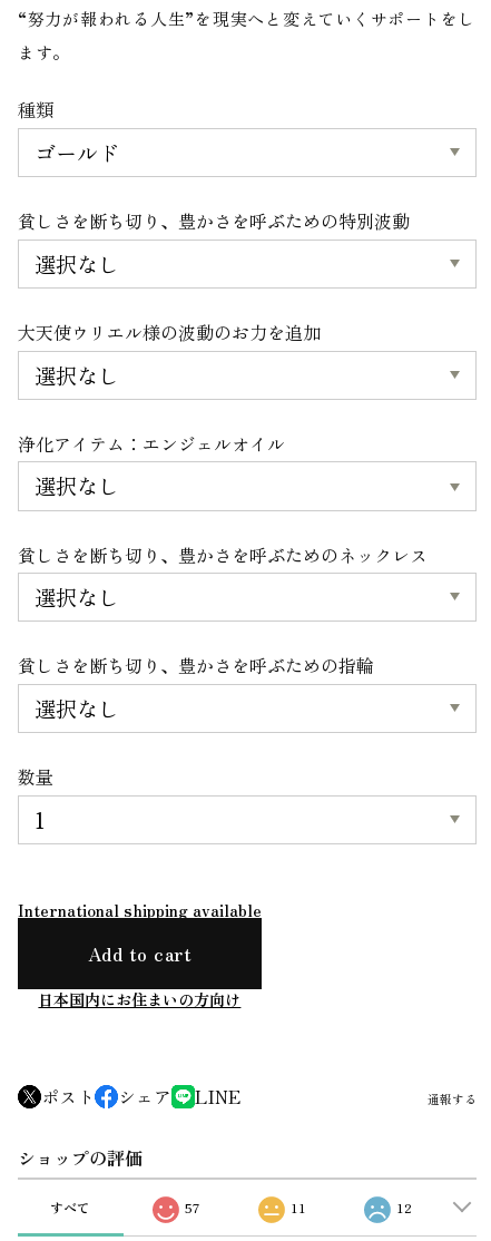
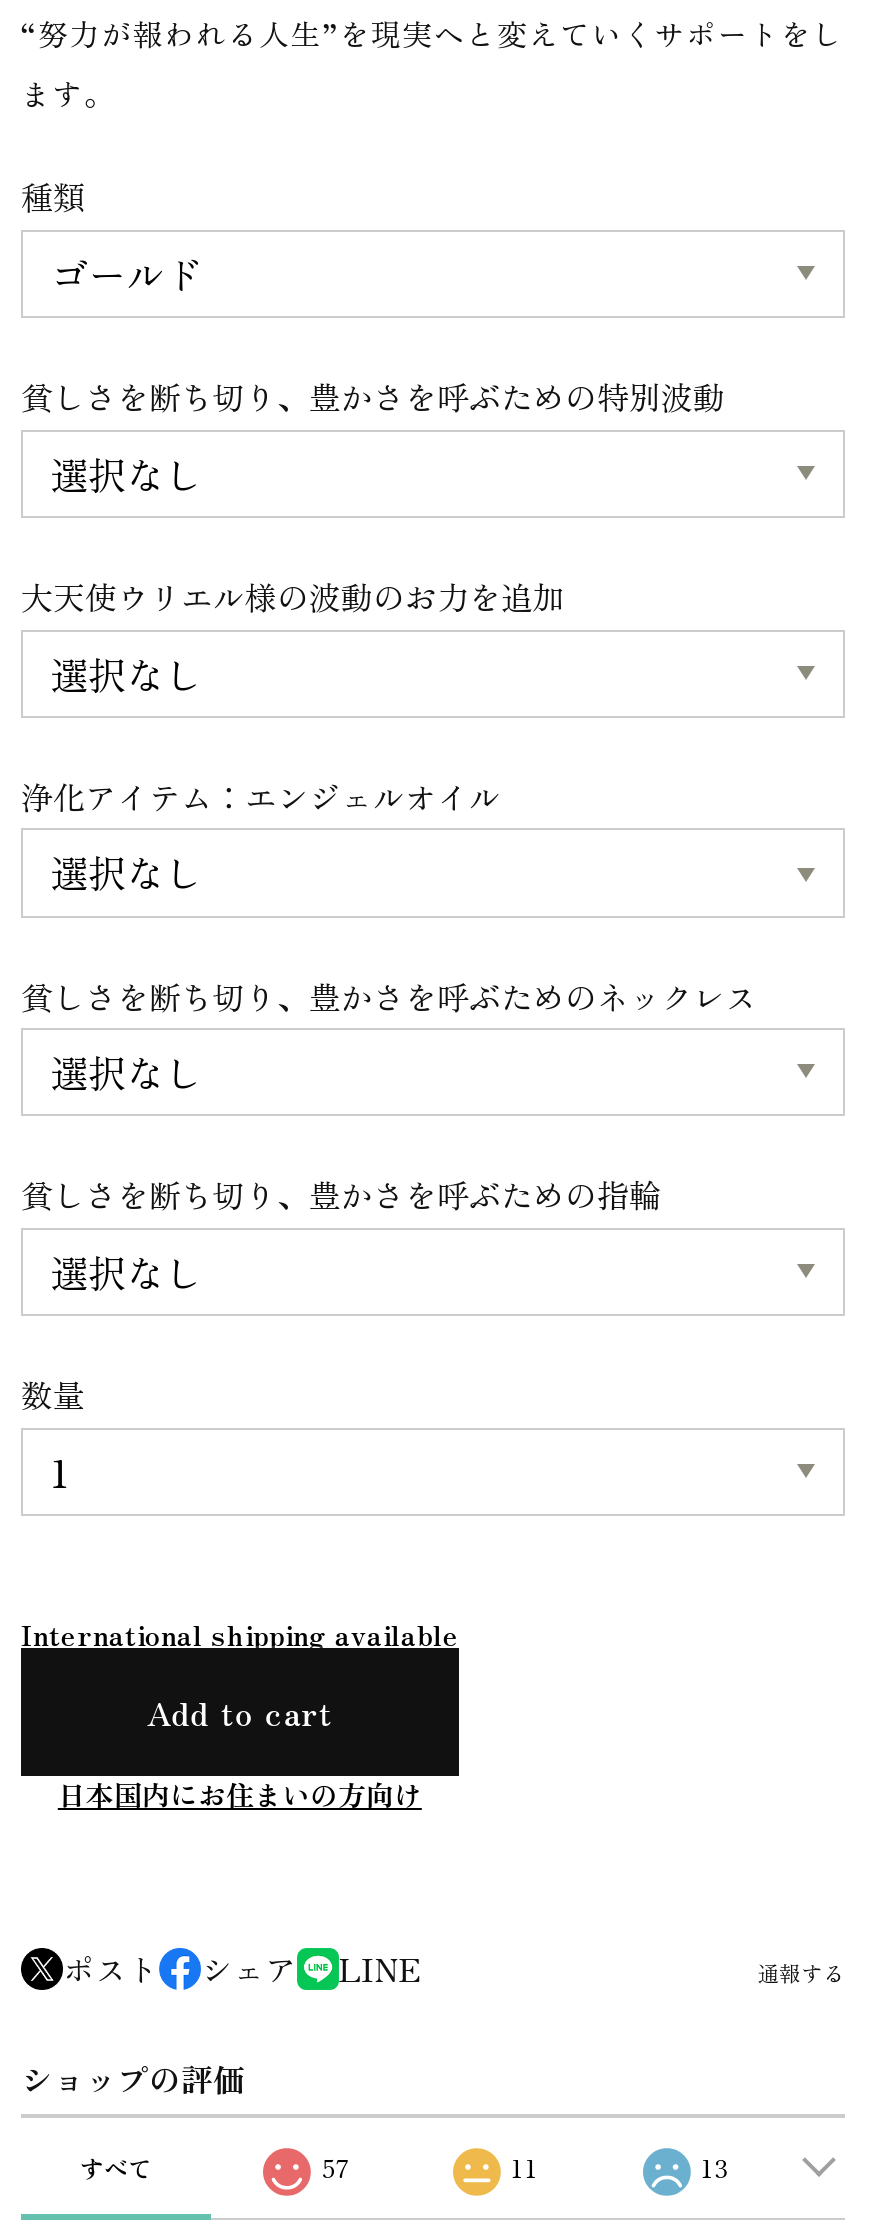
[396,1197,412,1216] 12 -> [701,2149,729,2183] 13

